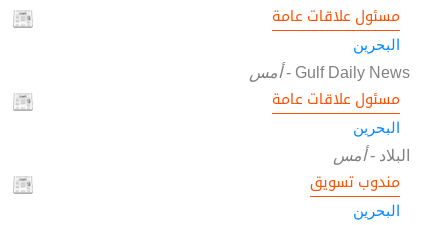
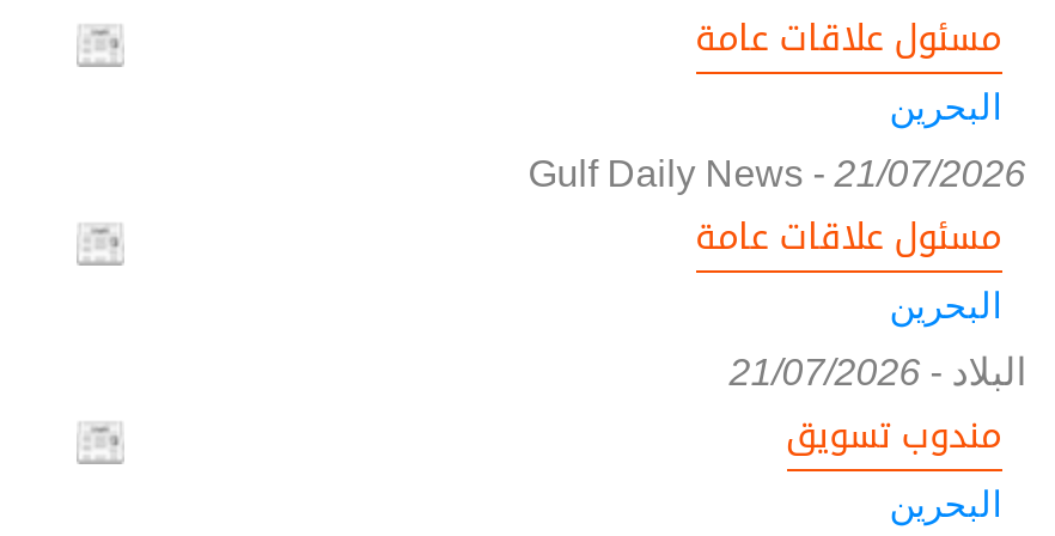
[249,64,410,81] Gulf Daily News | - أمس -> [528,152,1026,193] Gulf Daily News - 21/07/2026
[333,147,410,164] البلاد - أمس -> [729,351,1026,391] البلاد - 21/07/2026

